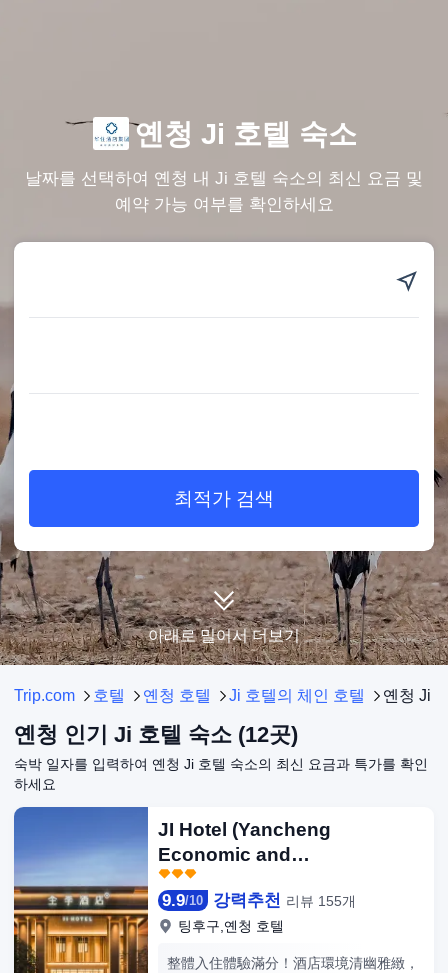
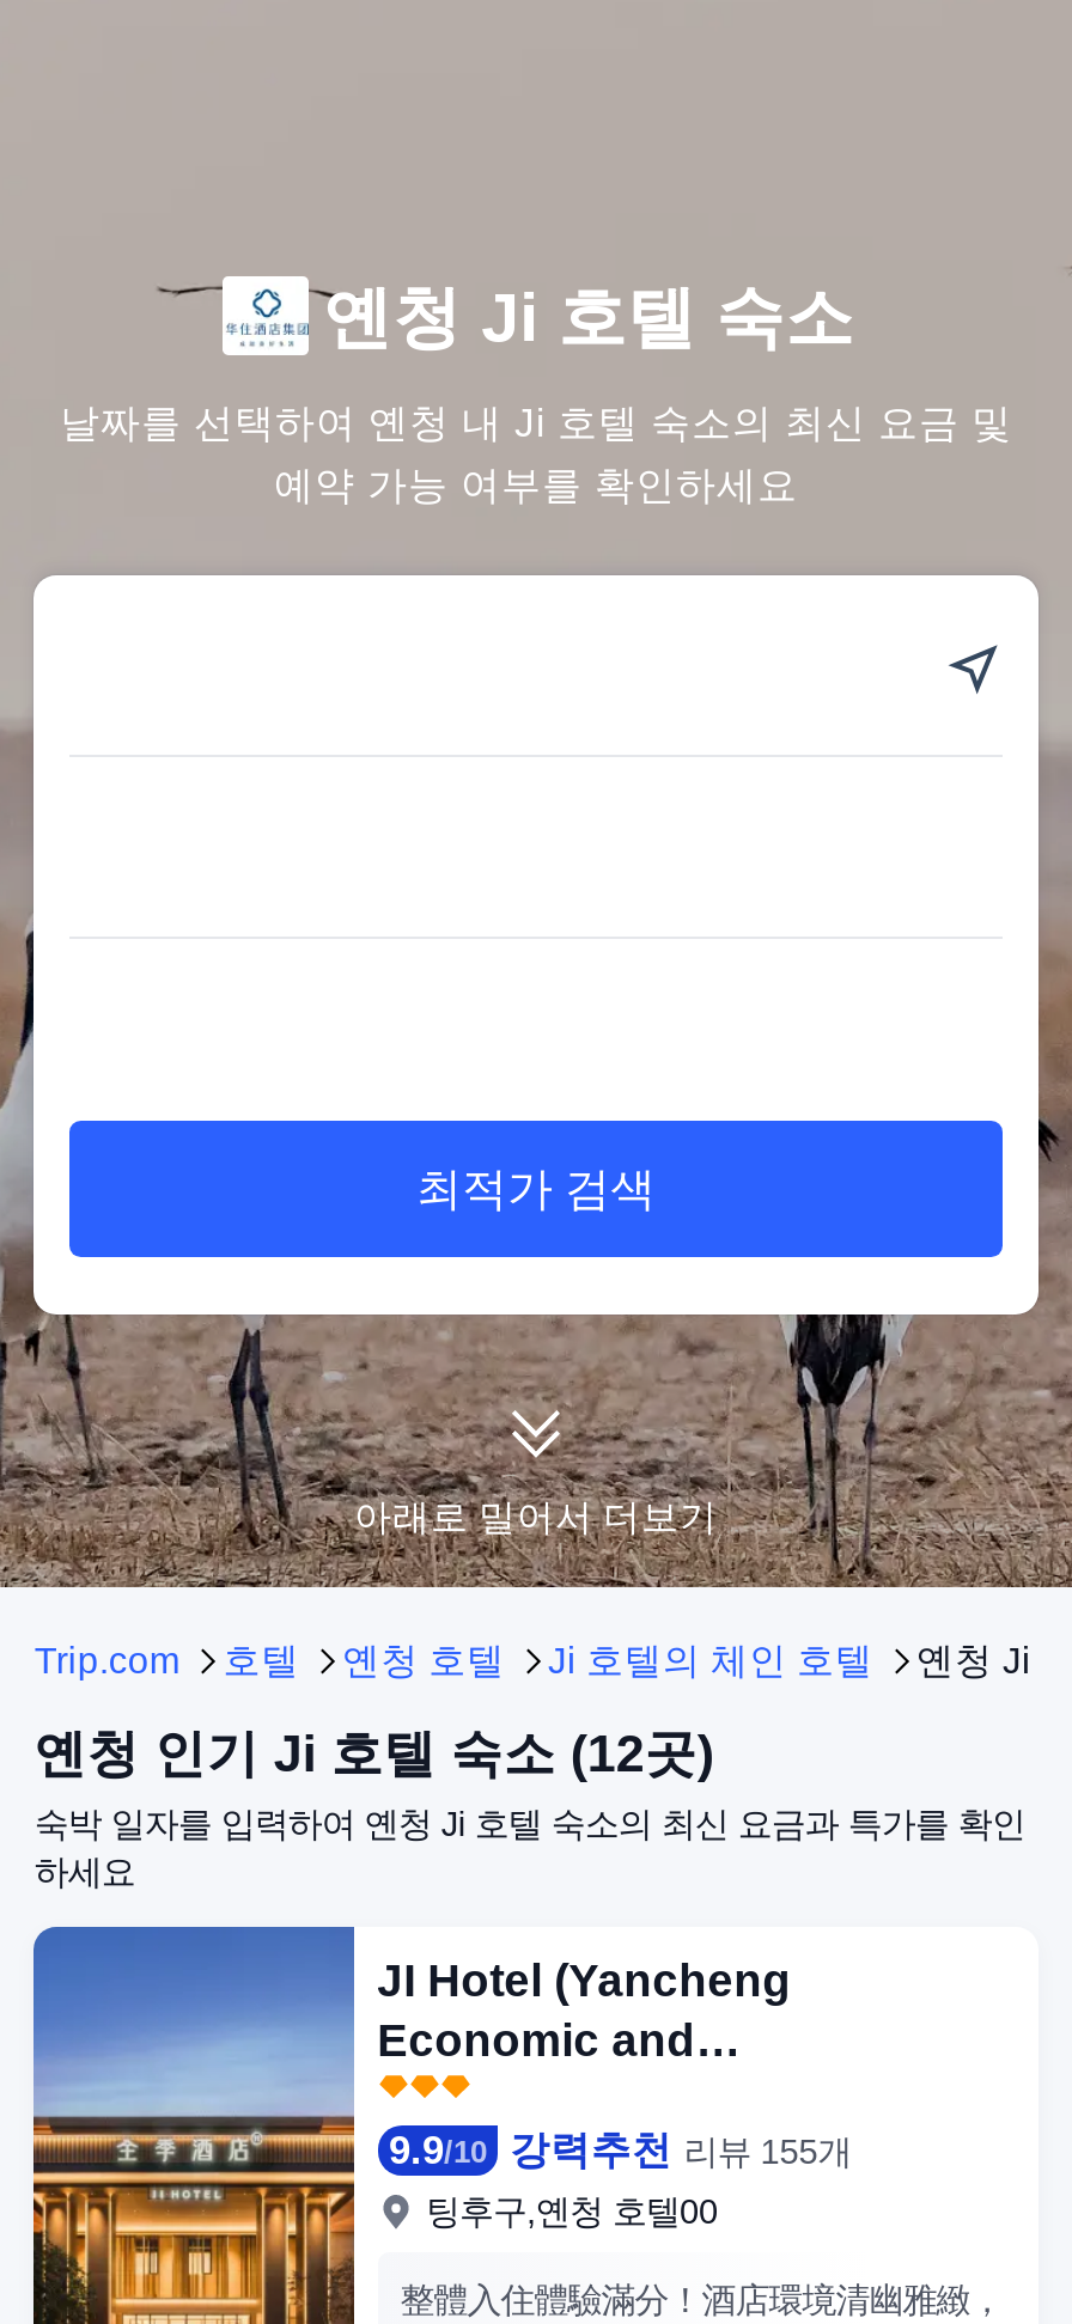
[178,918,284,934] 팅후구,옌청 호텔 -> [426,2193,718,2231] 팅후구,옌청 호텔00

